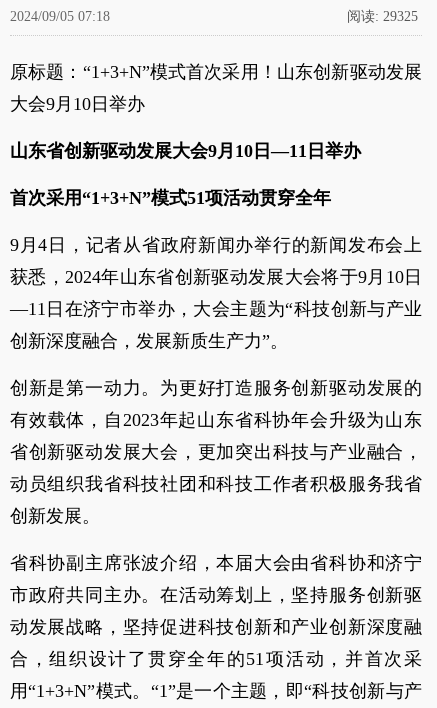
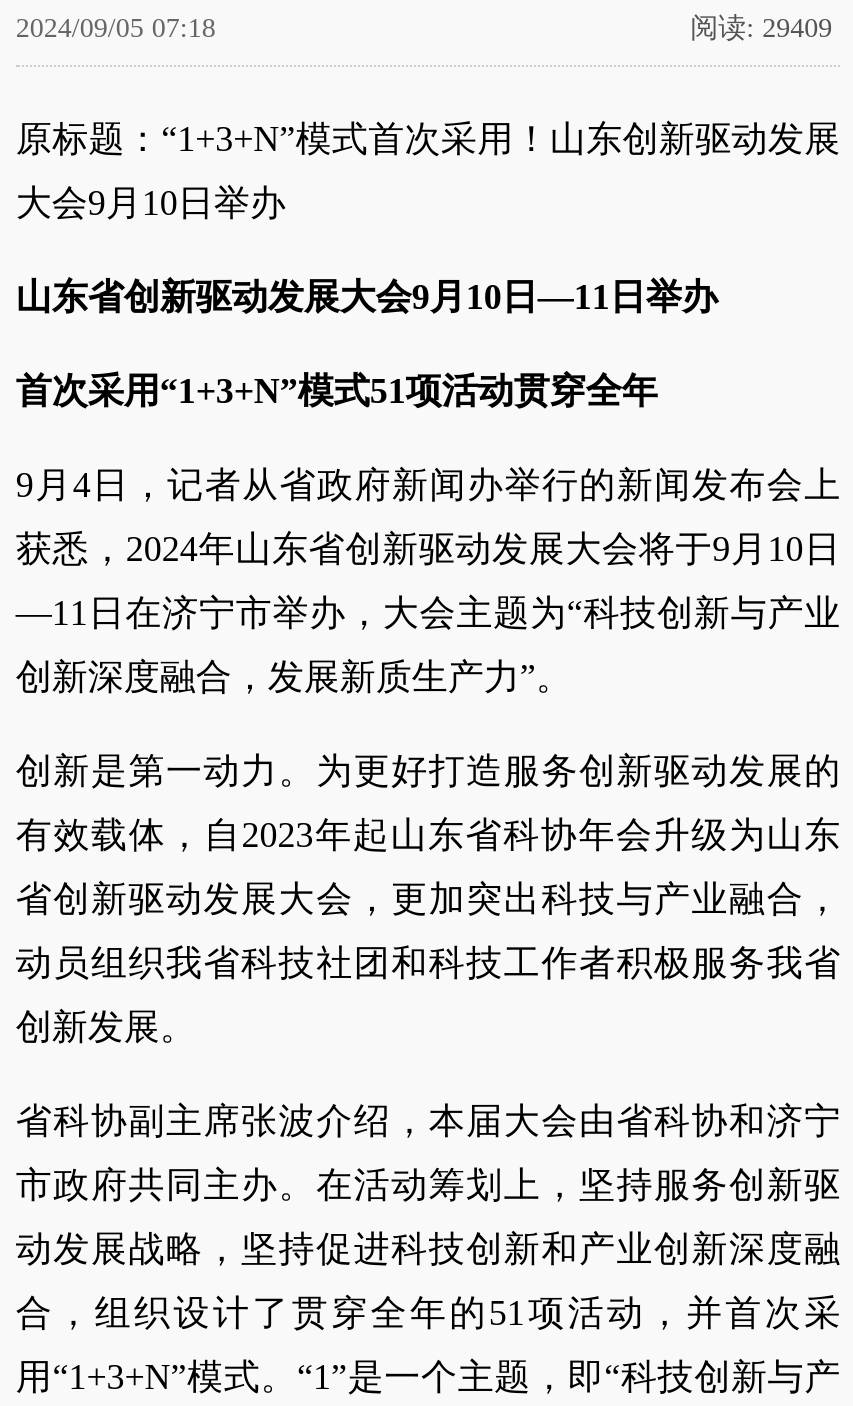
[347,9,418,24] 阅读: 29325 -> [690,13,832,43] 阅读: 29409

